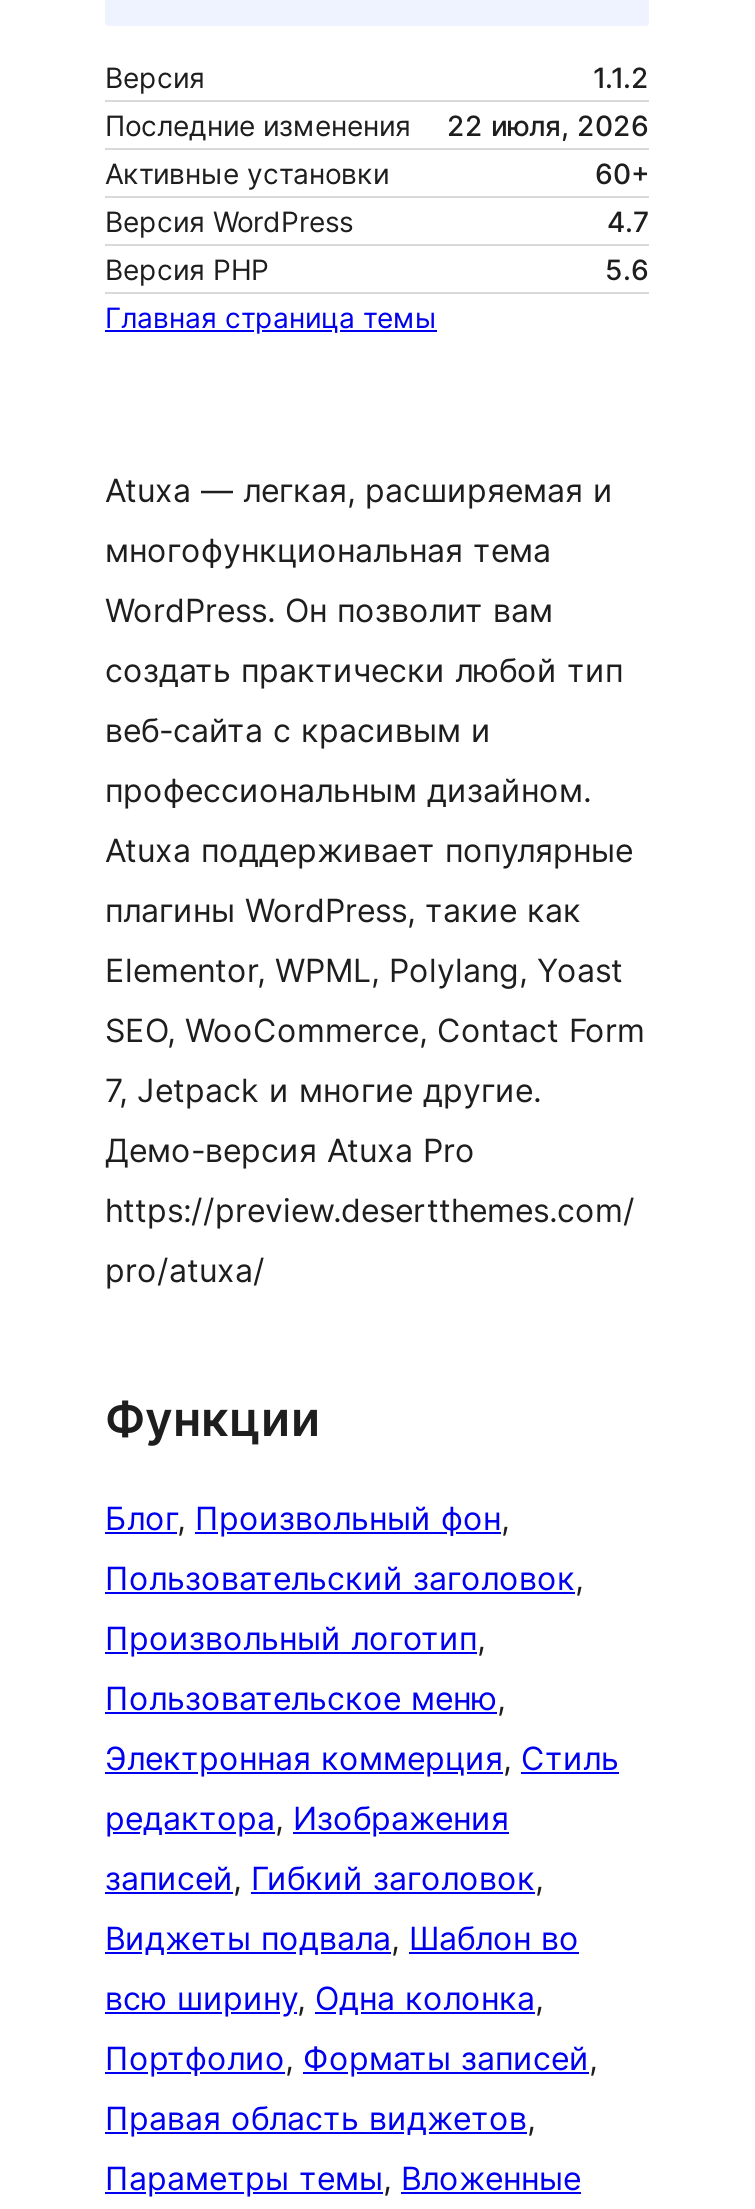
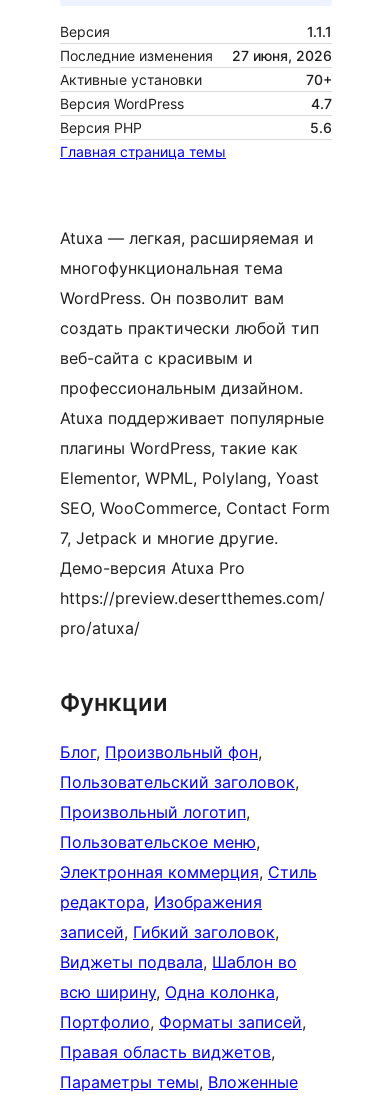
[593,60,649,94] 1.1.2 -> [307,23,332,40] 1.1.1
[105,108,649,142] Последние изменения 22 июля, 2026 -> [60,47,332,64] Последние изменения 27 июня, 2026
[595,156,649,190] 60+ -> [306,71,332,88] 70+

